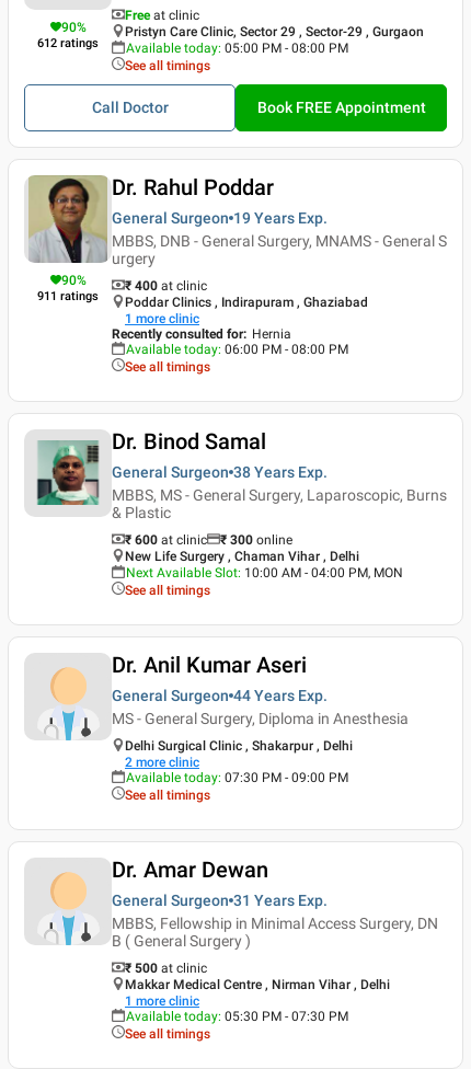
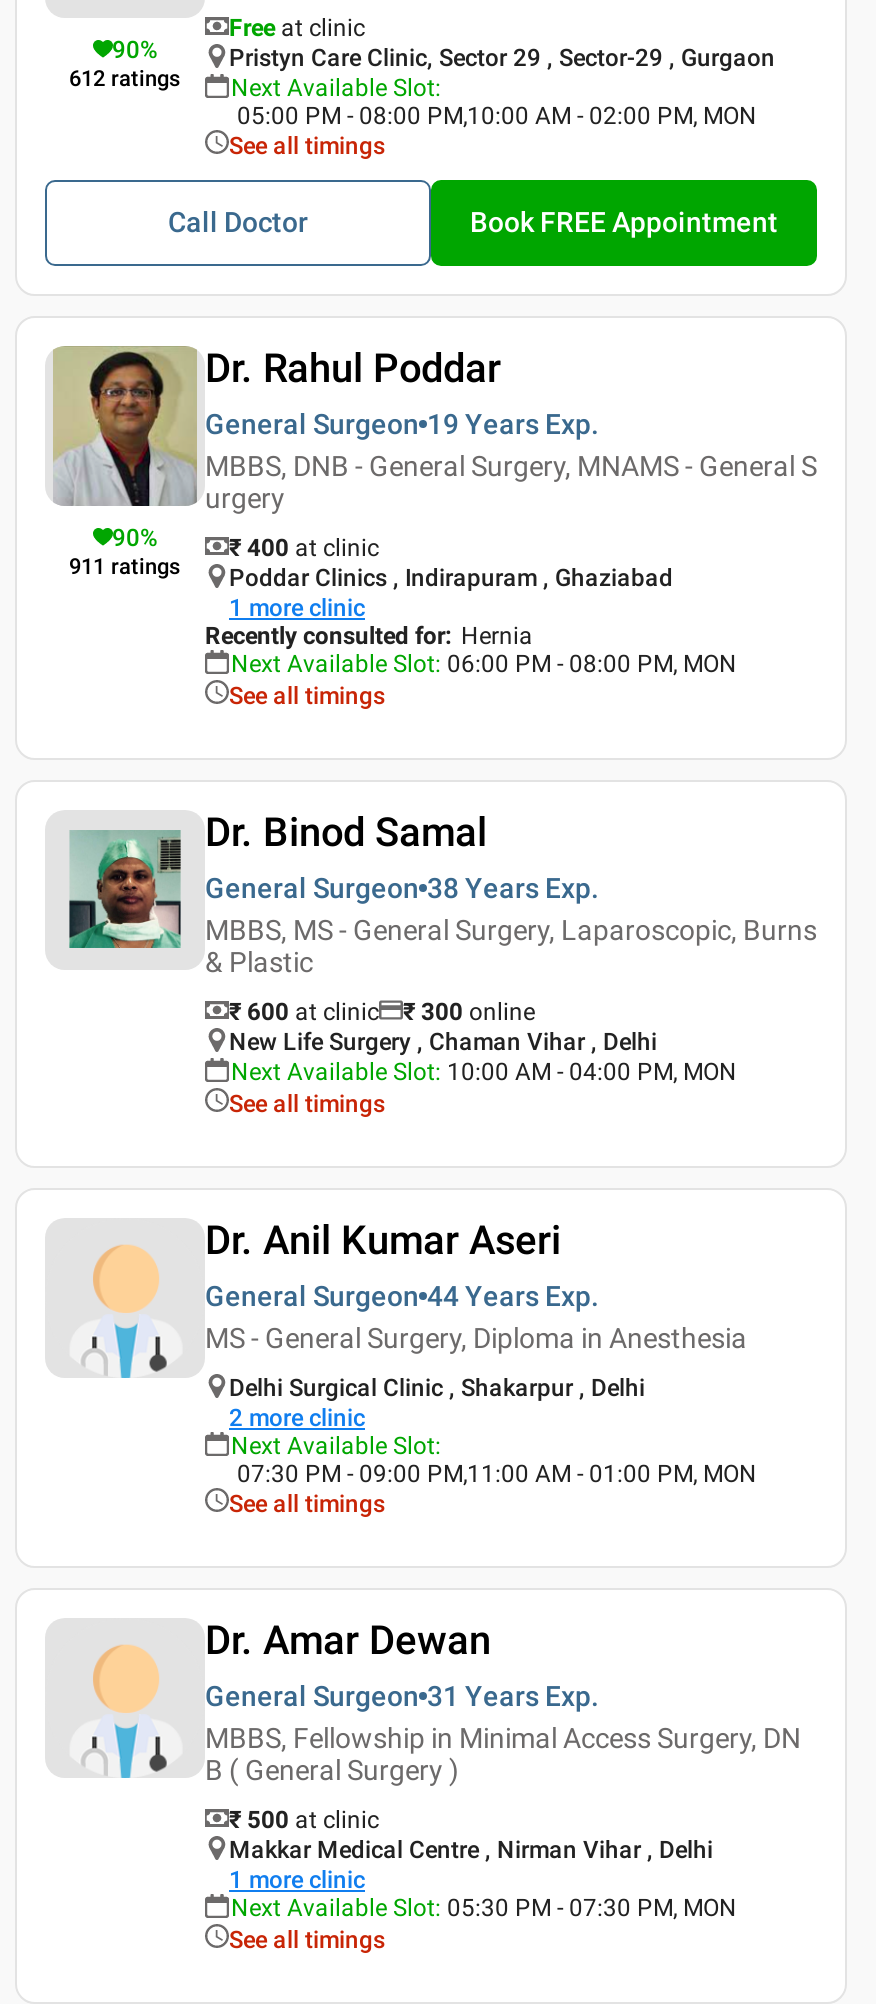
[126,40,348,55] Available today: 05:00 PM - 08:00 PM -> [231,73,757,129] Next Available Slot: | 05:00 PM - 08:00 PM,10:00 AM - 02:00 PM, MON
[126,341,348,357] Available today: 06:00 PM - 08:00 PM -> [231,649,737,677] Next Available Slot: 06:00 PM - 08:00 PM, MON
[126,769,348,785] Available today: 07:30 PM - 09:00 PM -> [231,1431,757,1487] Next Available Slot: | 07:30 PM - 09:00 PM,11:00 AM - 01:00 PM, MON
[126,1008,348,1024] Available today: 05:30 PM - 07:30 PM -> [231,1893,737,1921] Next Available Slot: 05:30 PM - 07:30 PM, MON

